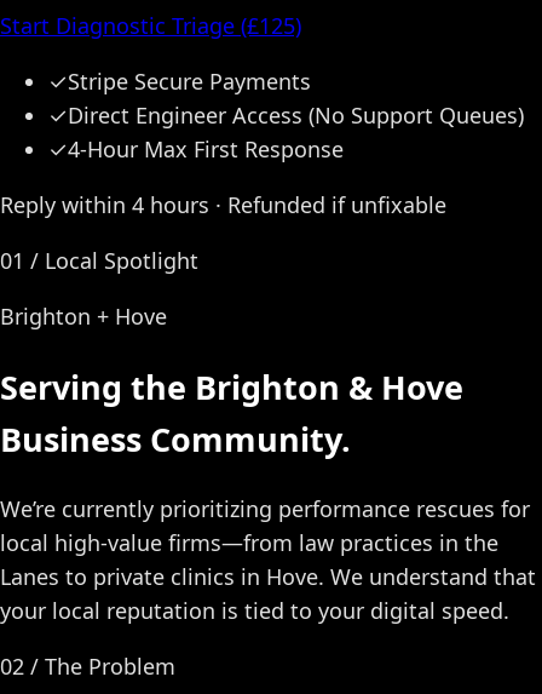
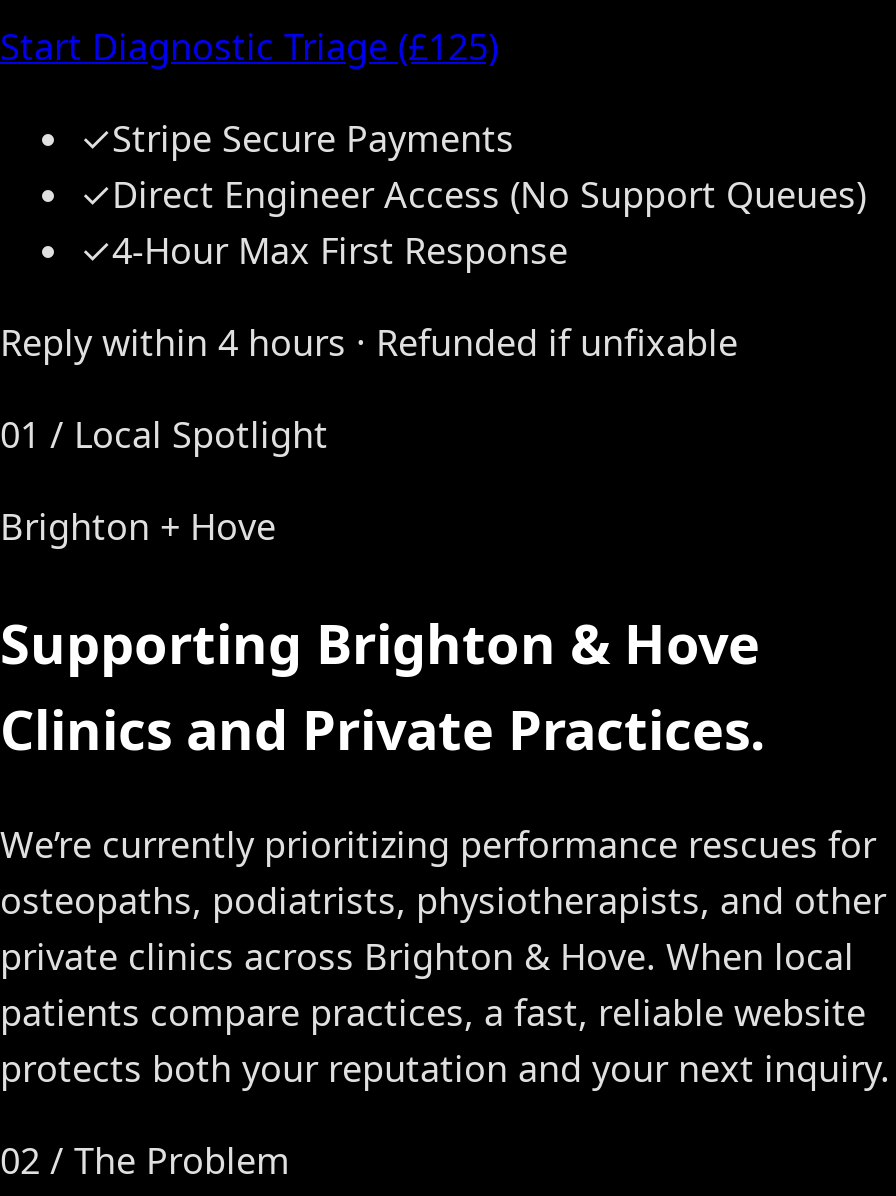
[0,364,463,461] Serving the Brighton & Hove | Business Community. -> [0,605,766,765] Supporting Brighton & Hove | Clinics and Private Practices.
[0,528,536,625] local high-value firms—from law practices in the | Lanes to private clinics in Hove. We understand that | your local reputation is tied to your digital speed. -> [0,876,890,1092] osteopaths, podiatrists, physiotherapists, and other | private clinics across Brighton & Hove. When local | patients compare practices, a fast, reliable website | protects both your reputation and your next inquiry.

